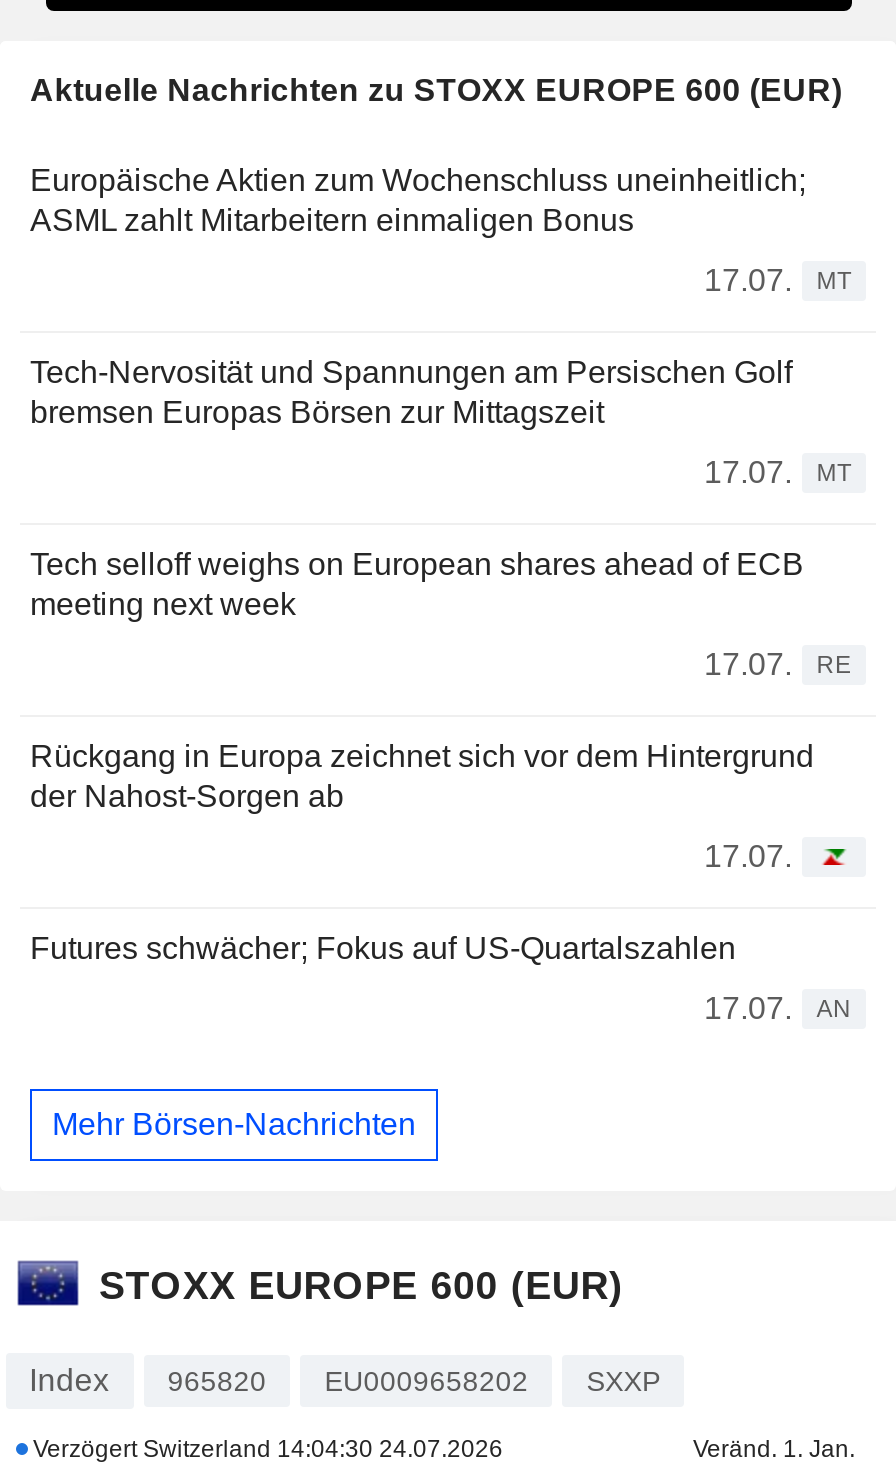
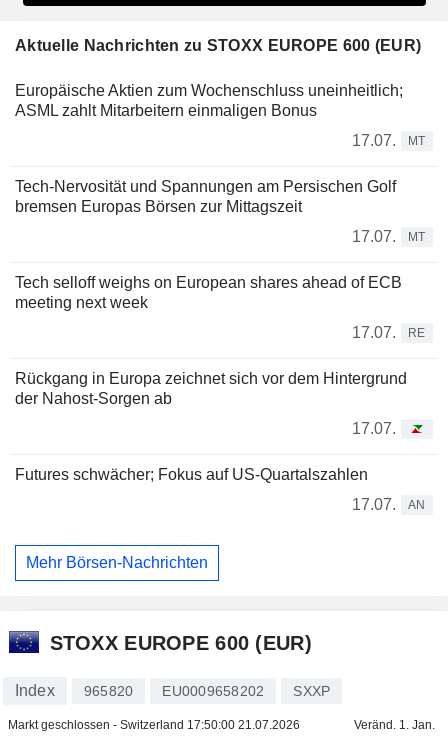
[27,1434,503,1462] Verzögert Switzerland 14:04:30 24.07.2026 -> [7,718,299,732] Markt geschlossen - Switzerland 17:50:00 21.07.2026

